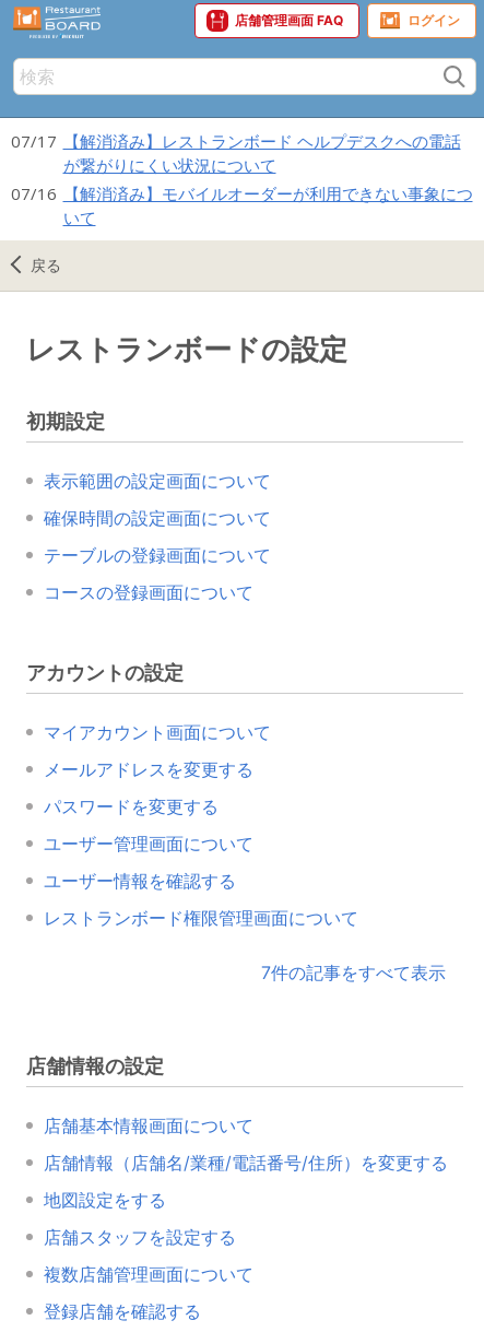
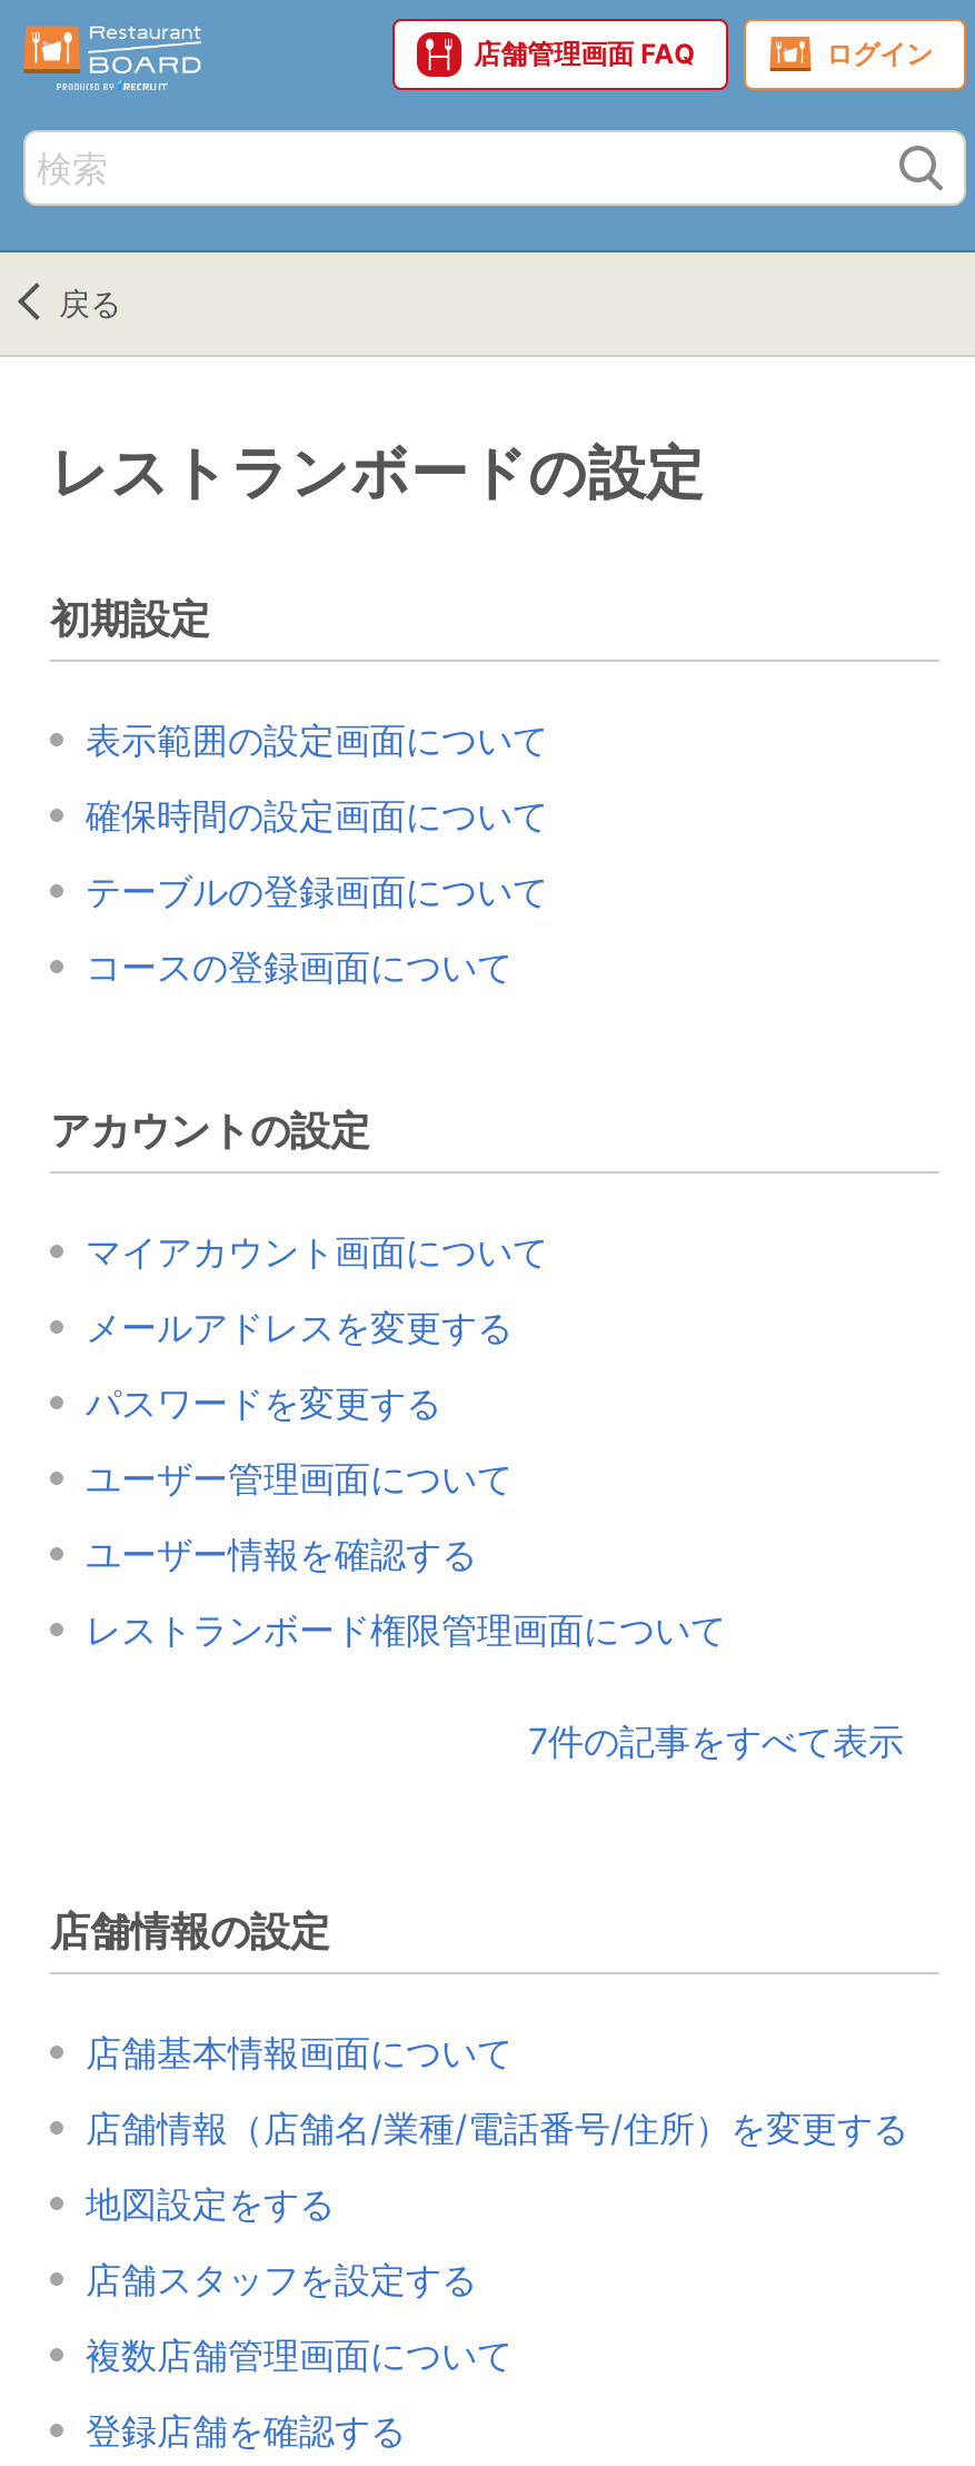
[11,130,473,229] 07/17 【解消済み】レストランボード ヘルプデスクへの電話 | が繋がりにくい状況について | 07/16 【解消済み】モバイルオーダーが利用できない事象につ | いて -> none

